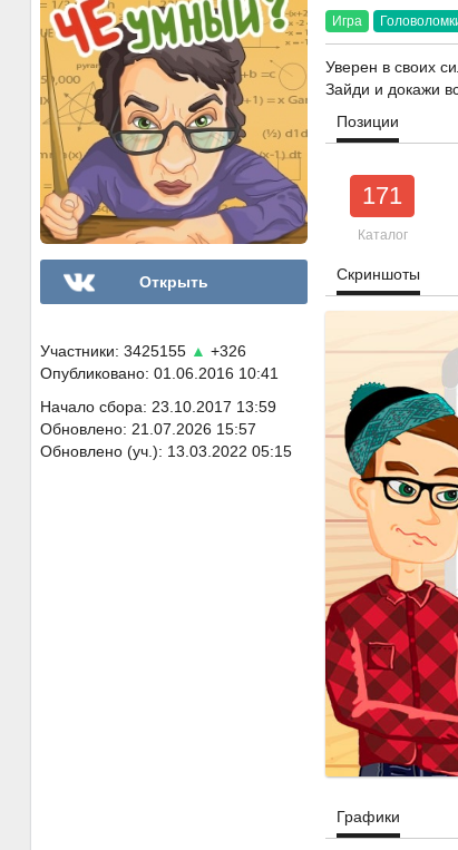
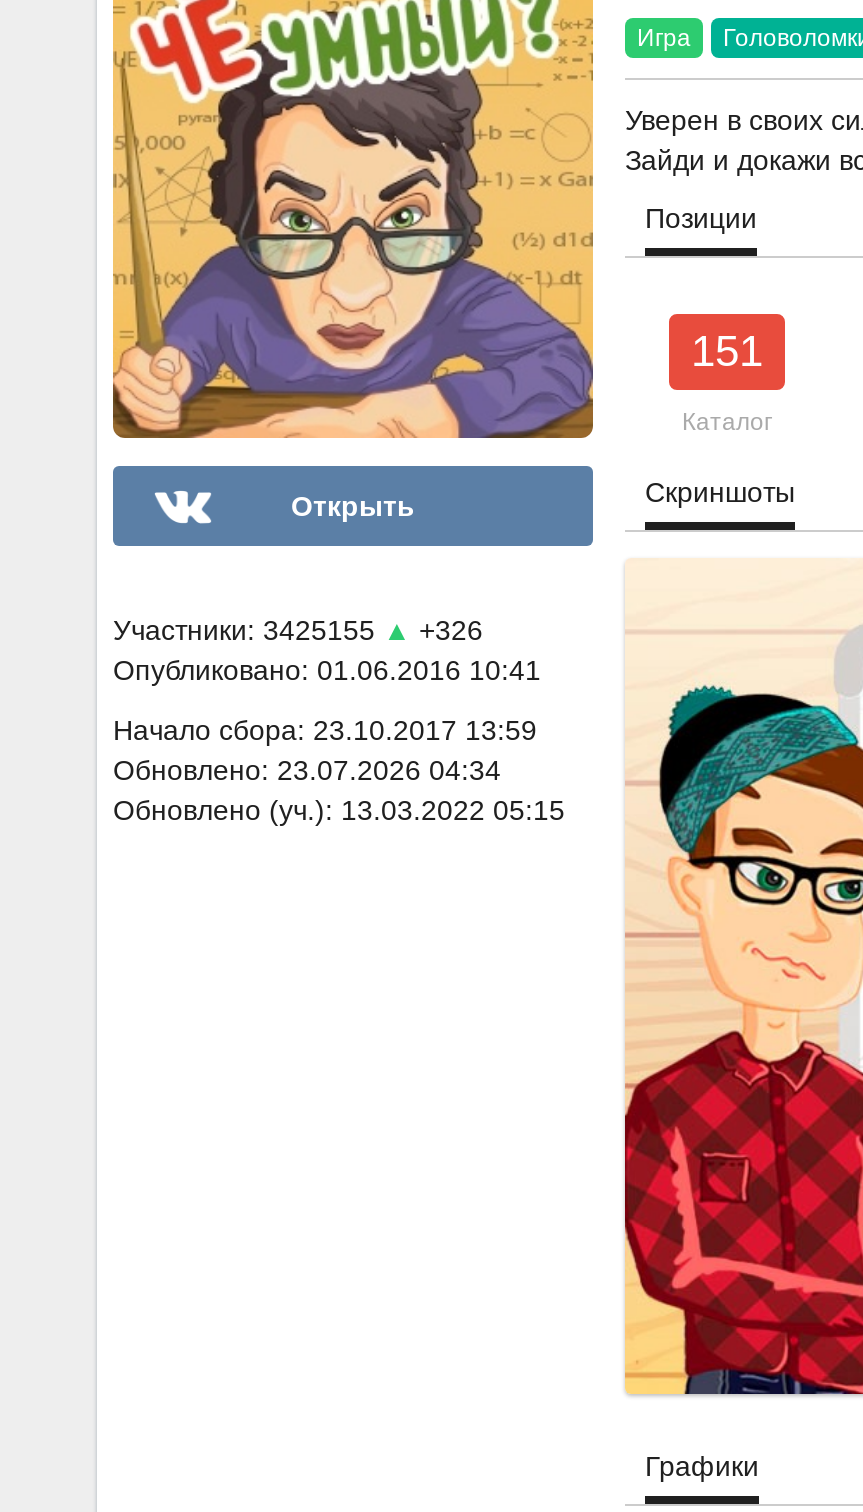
[362,182,402,209] 171 -> [691,326,763,376] 151
[40,420,256,438] Обновлено: 21.07.2026 15:57 -> [113,754,501,786] Обновлено: 23.07.2026 04:34

